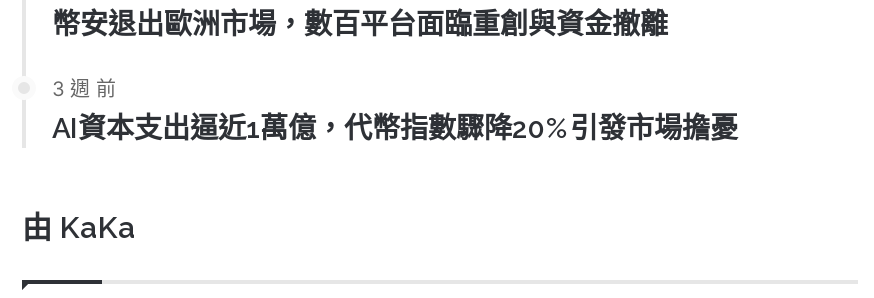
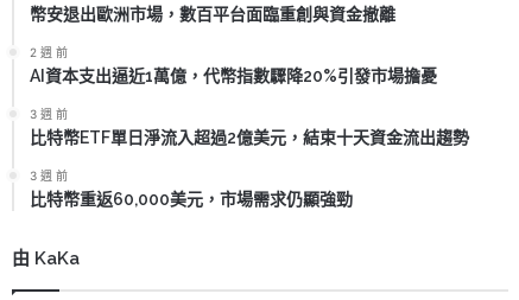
[52,75,116,99] 3 週 前 -> [30,44,68,59] 2 週 前
none -> [30,106,469,208] 3 週 前 | 比特幣ETF單日淨流入超過2億美元，結束十天資金流出趨勢 | 3 週 前 | 比特幣重返60,000美元，市場需求仍顯強勁

